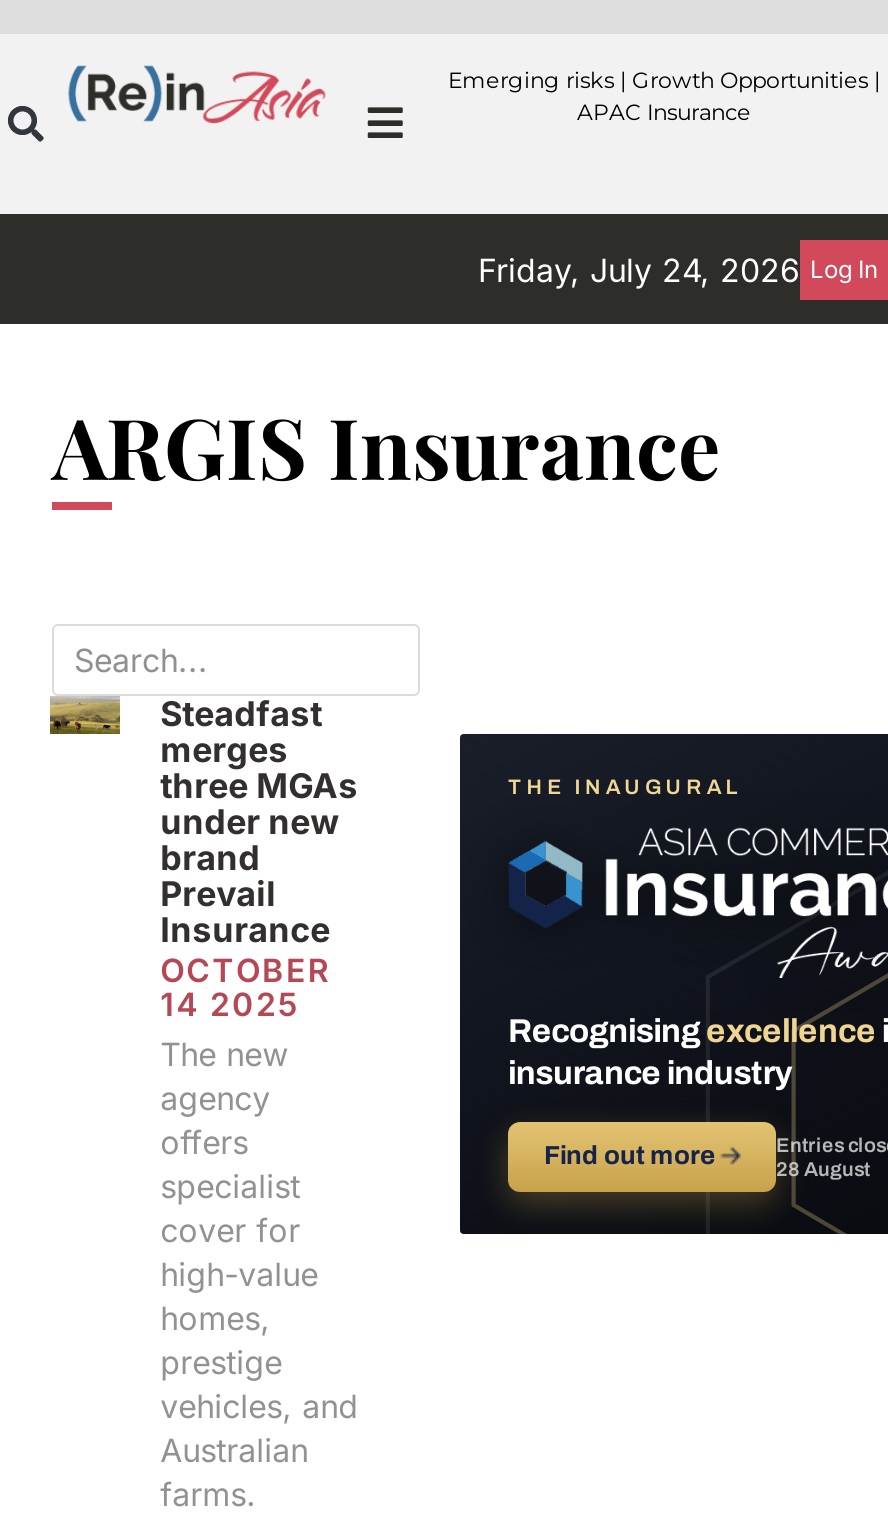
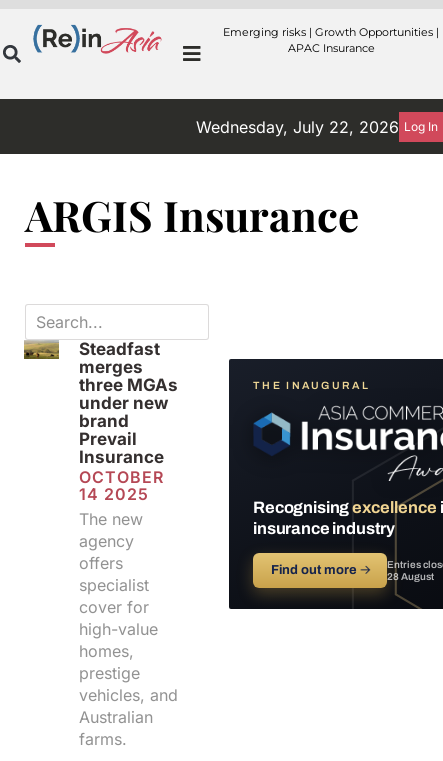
[478,250,878,290] Friday, July 24, 2026 Log In -> [196,117,438,137] Wednesday, July 22, 2026 Log In

